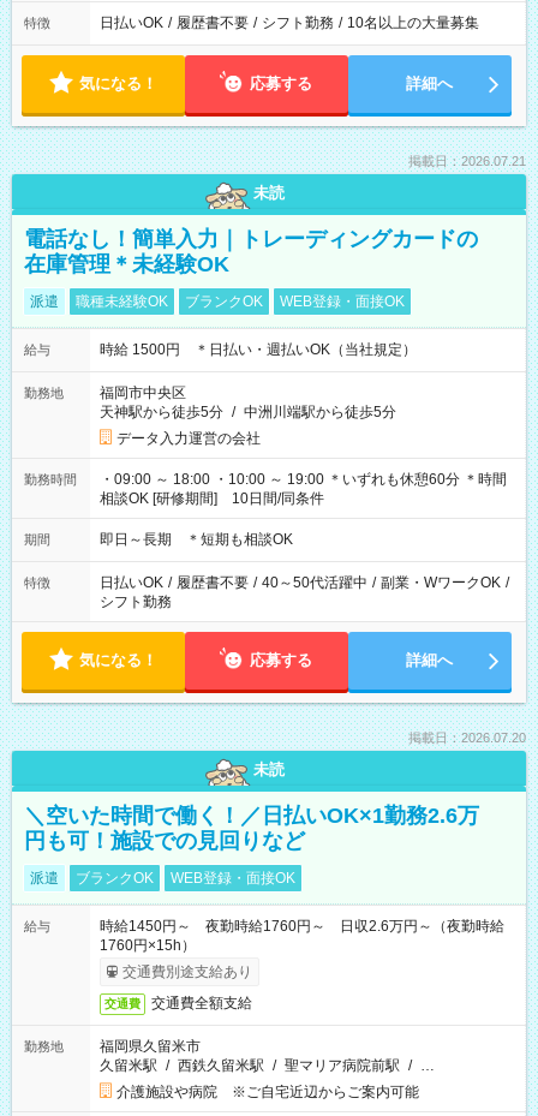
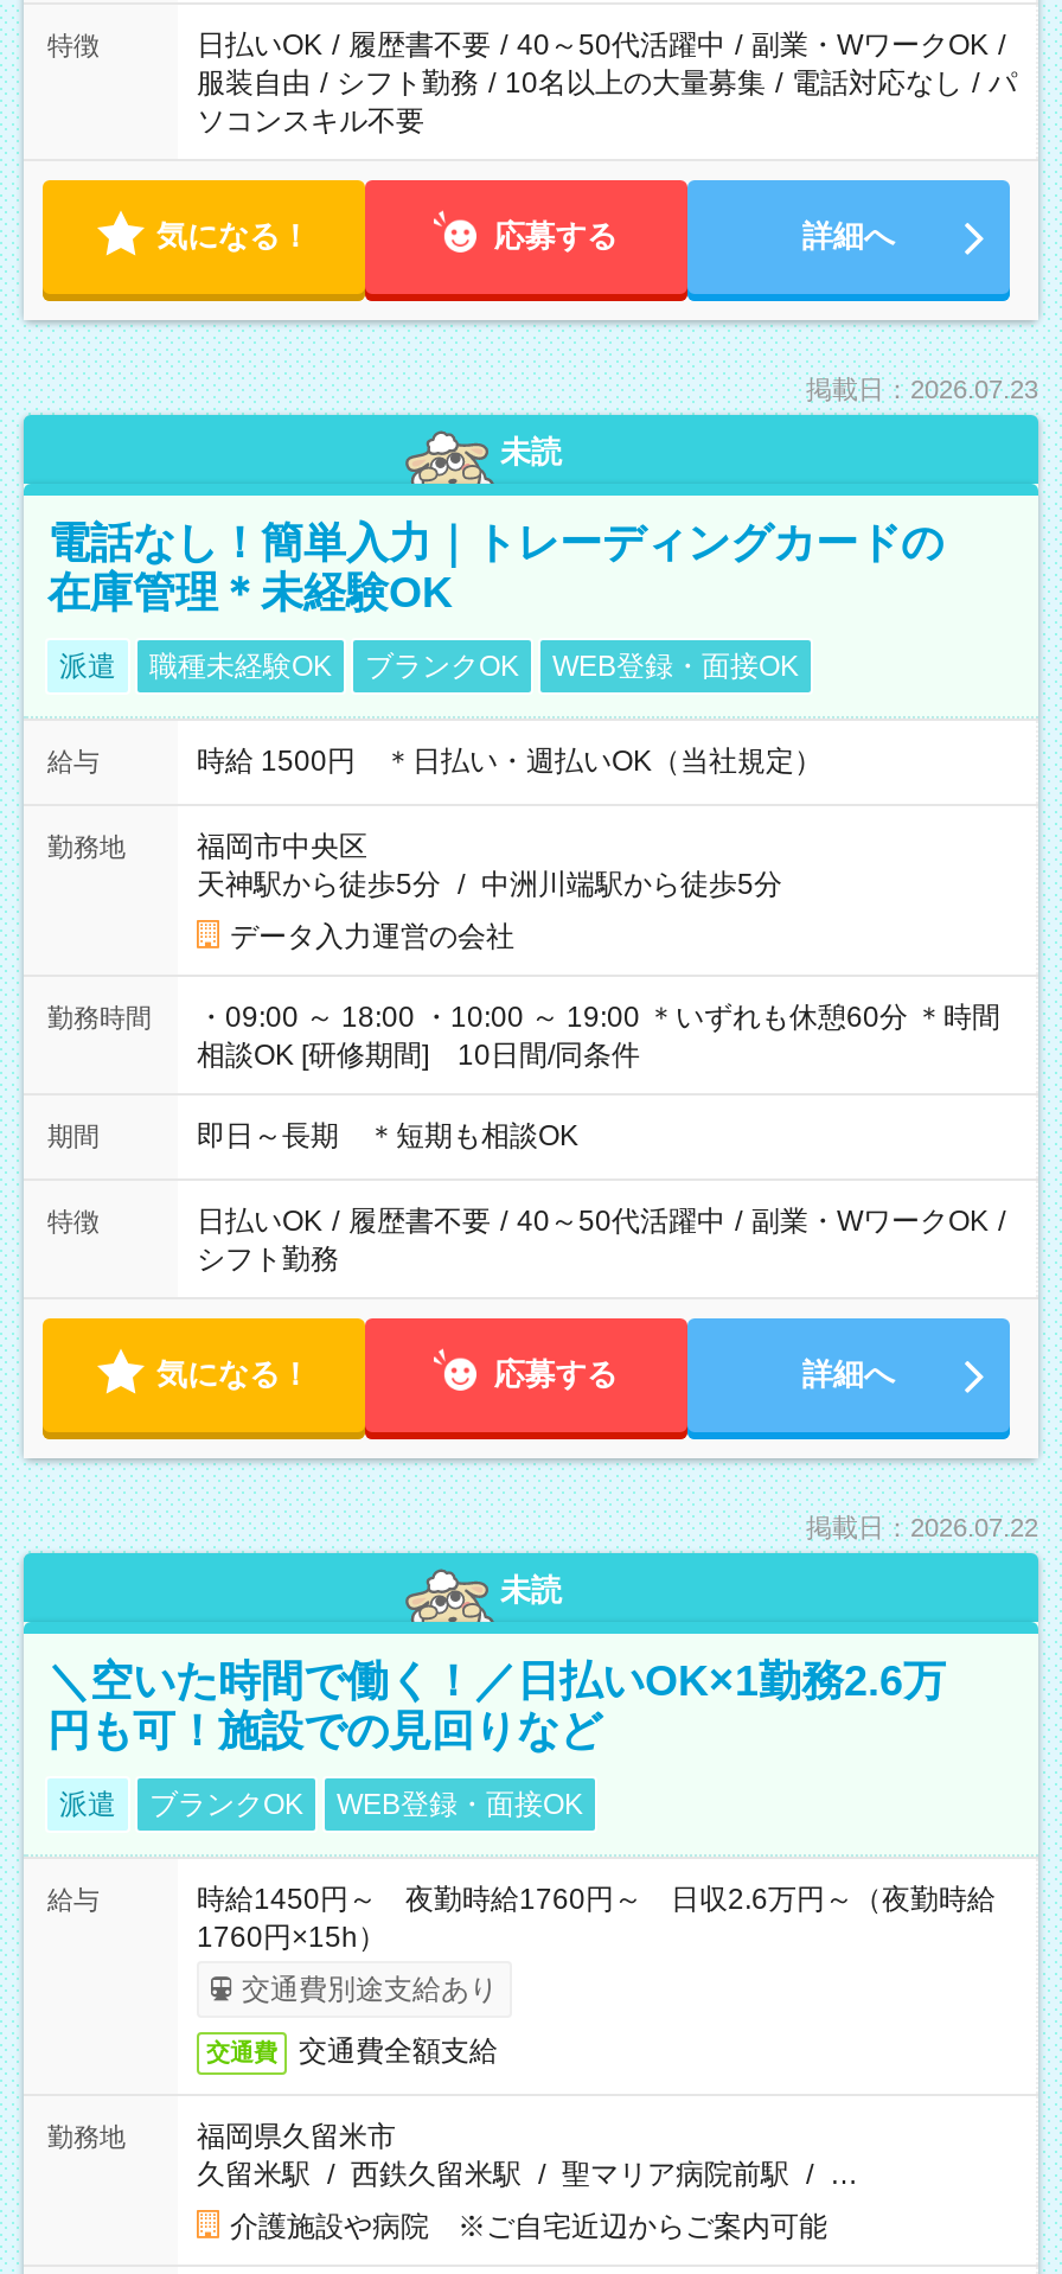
[100,14,479,31] 日払いOK / 履歴書不要 / シフト勤務 / 10名以上の大量募集 -> [197,28,1017,138] 日払いOK / 履歴書不要 / 40～50代活躍中 / 副業・WワークOK / | 服装自由 / シフト勤務 / 10名以上の大量募集 / 電話対応なし / パ | ソコンスキル不要
[408,154,526,168] 掲載日：2026.07.21 -> [806,375,1038,403] 掲載日：2026.07.23
[408,730,526,745] 掲載日：2026.07.20 -> [806,1513,1038,1541] 掲載日：2026.07.22

